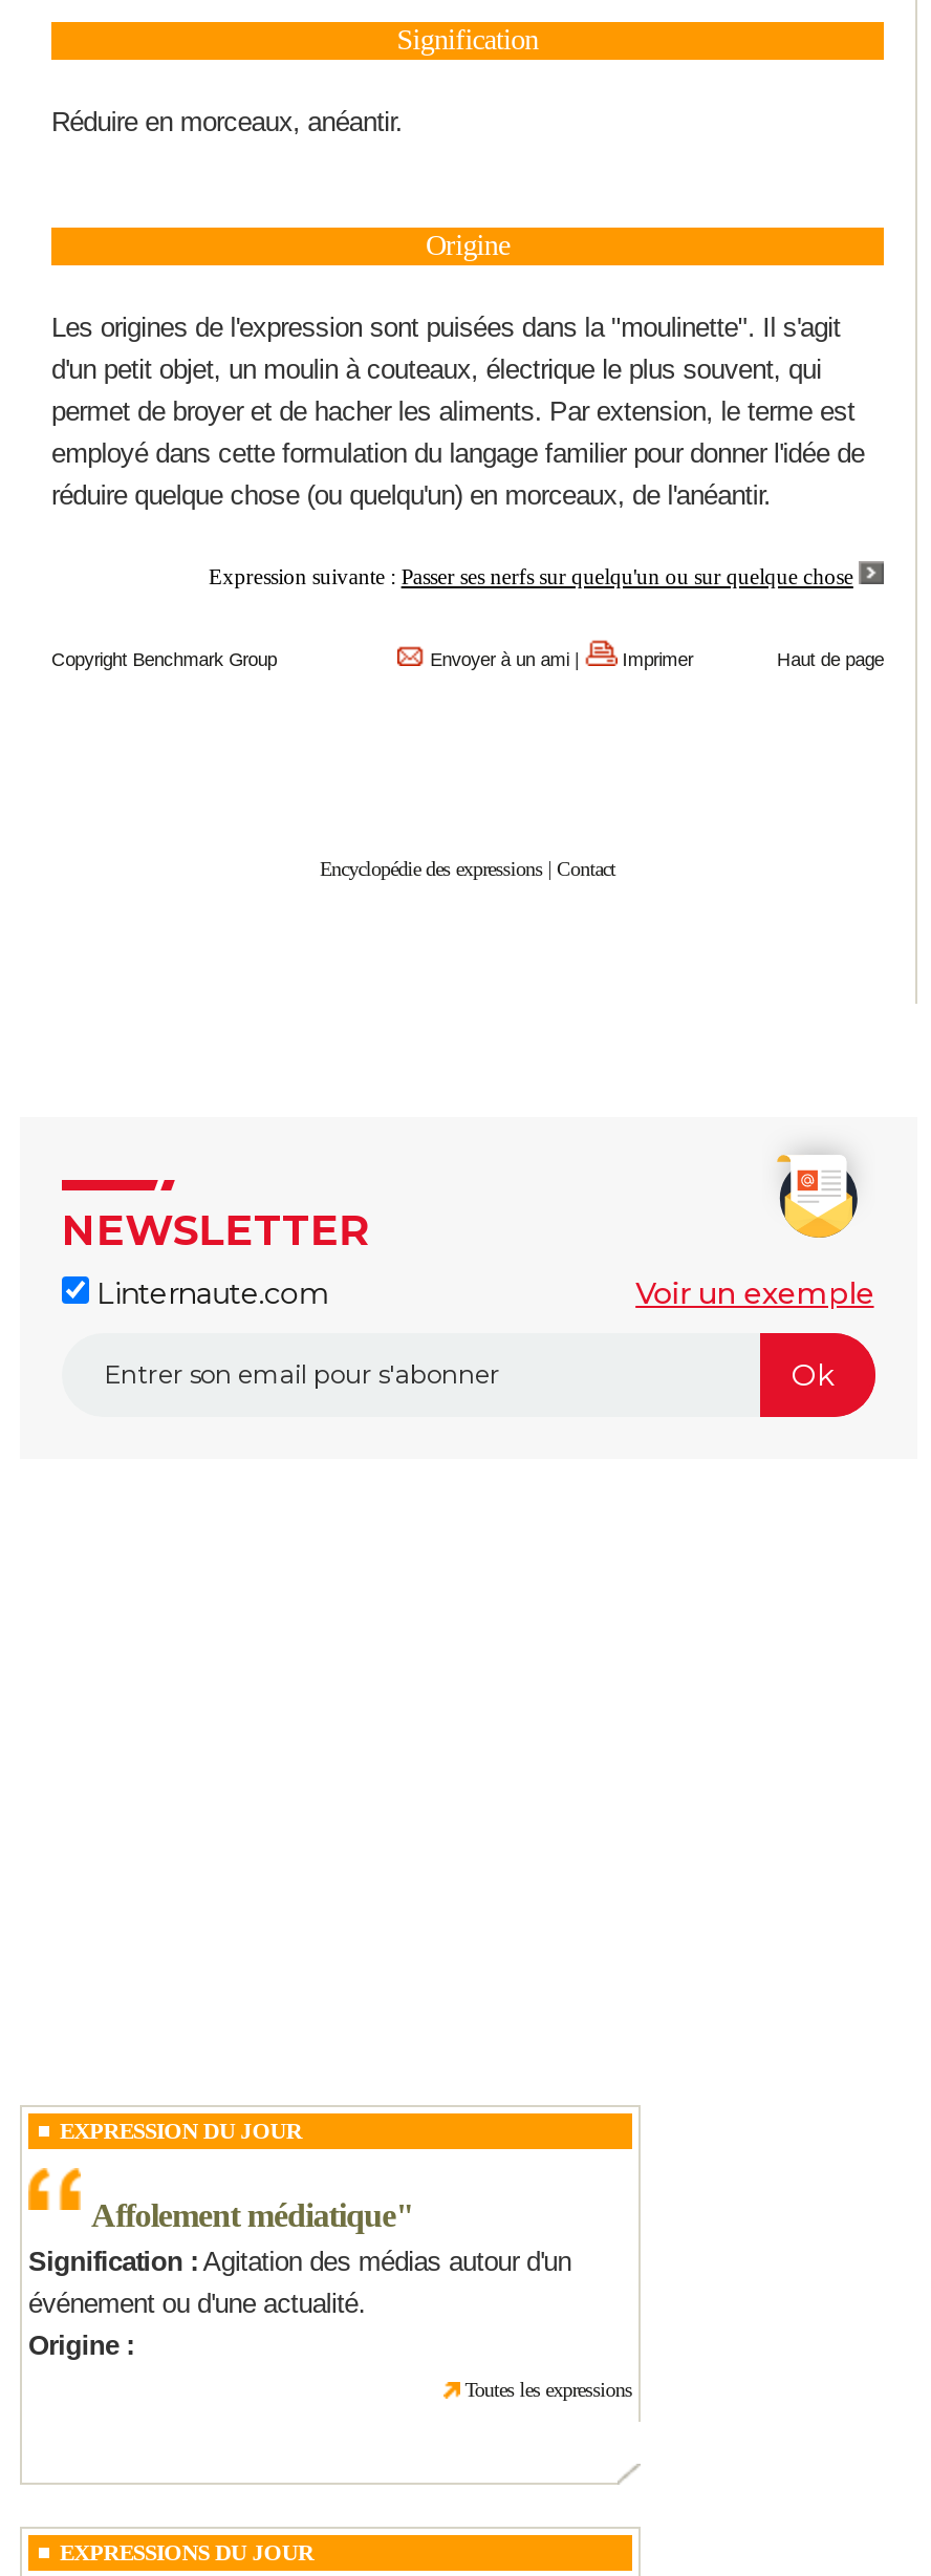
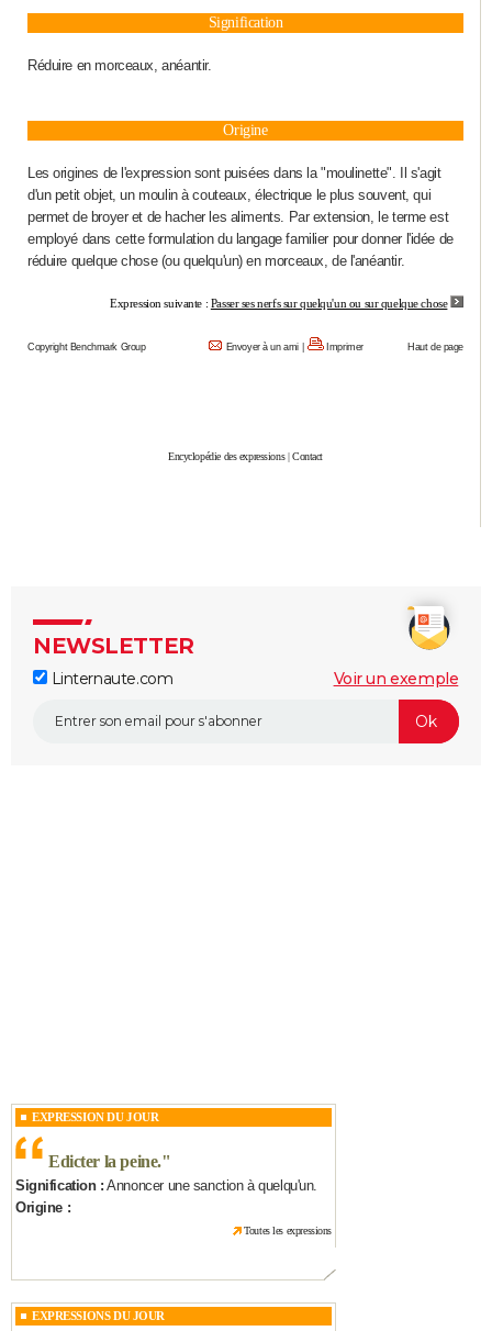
[28,2197,571,2319] Affolement médiatique" | Signification : Agitation des médias autour d'un | événement ou d'une actualité. -> [15,1152,317,1194] Edicter la peine. " | Signification : Annoncer une sanction à quelqu'un.

